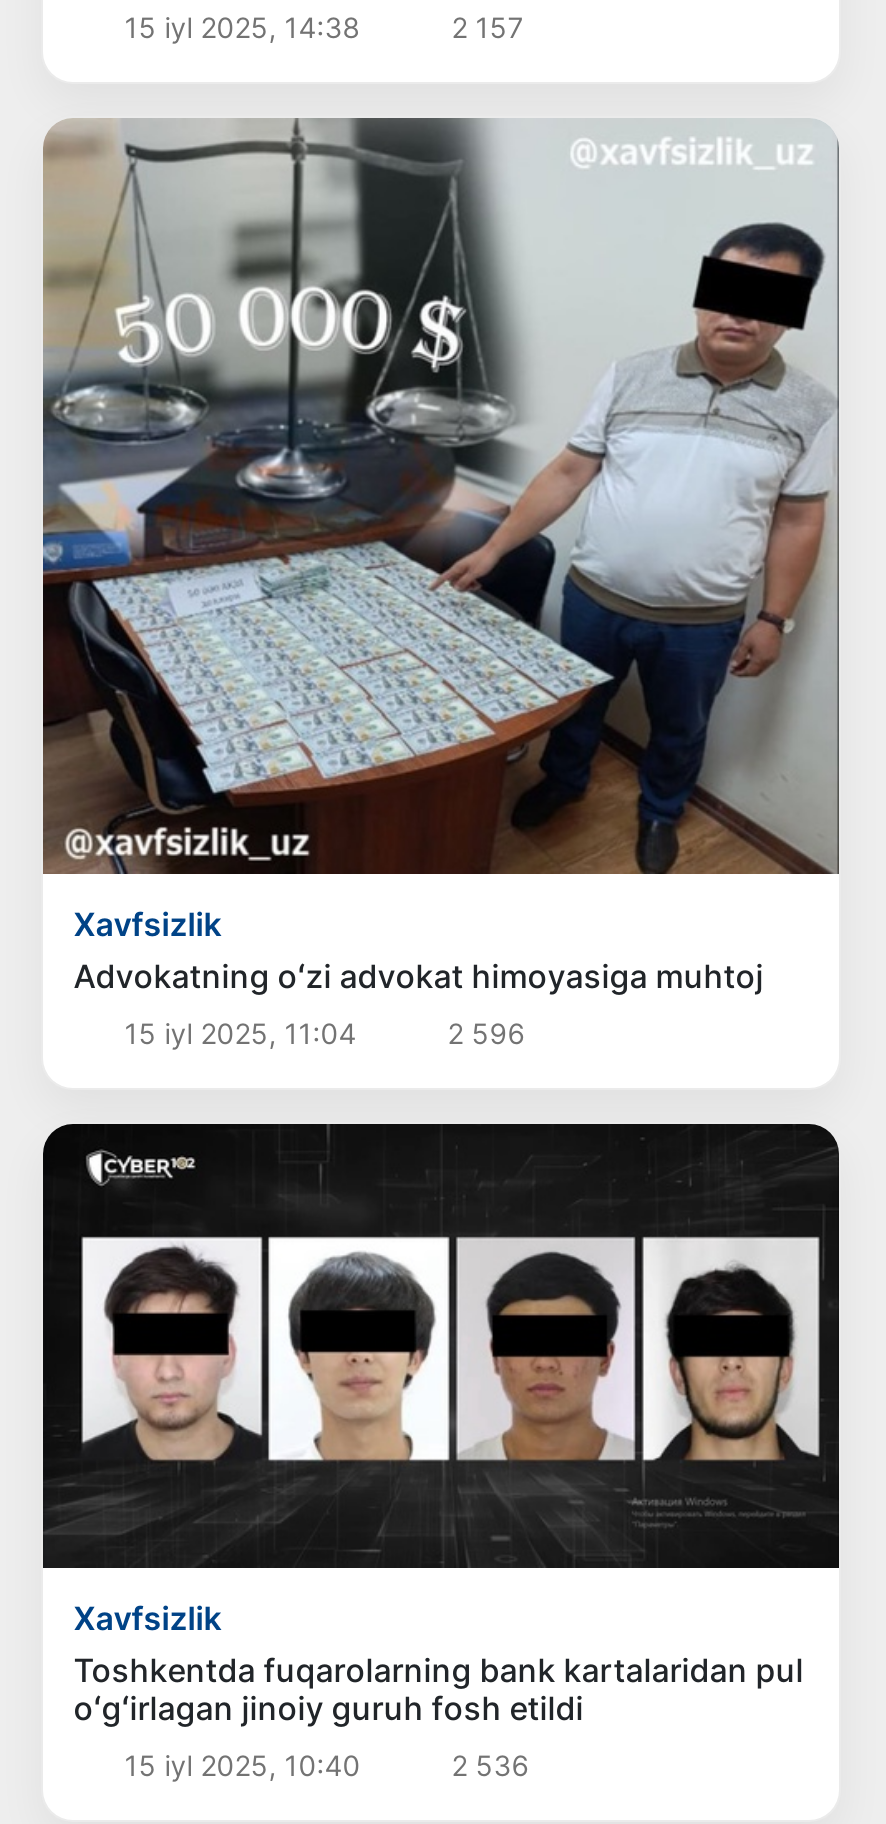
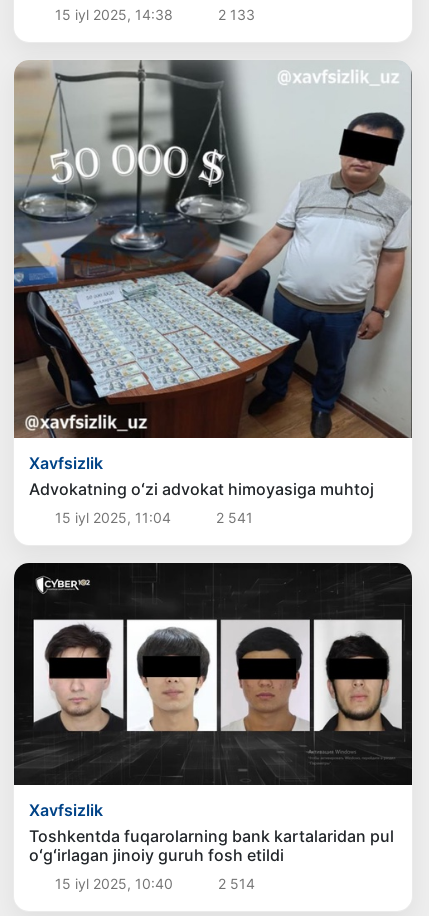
[443,11,523,45] 2 157 -> [214,6,255,23] 2 133
[439,1016,525,1050] 2 596 -> [212,509,253,526] 2 541
[443,1748,529,1782] 2 536 -> [214,875,255,892] 2 514

